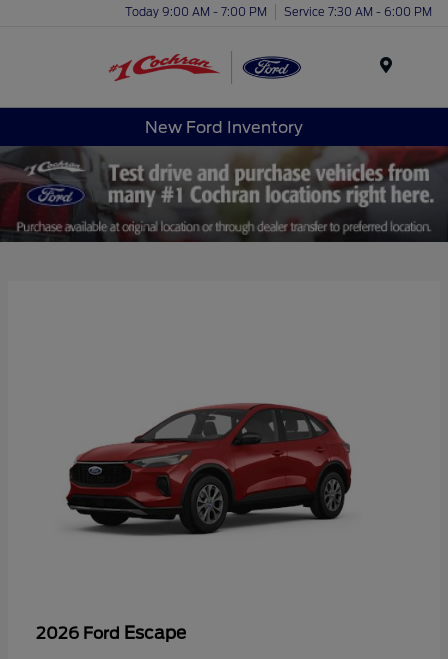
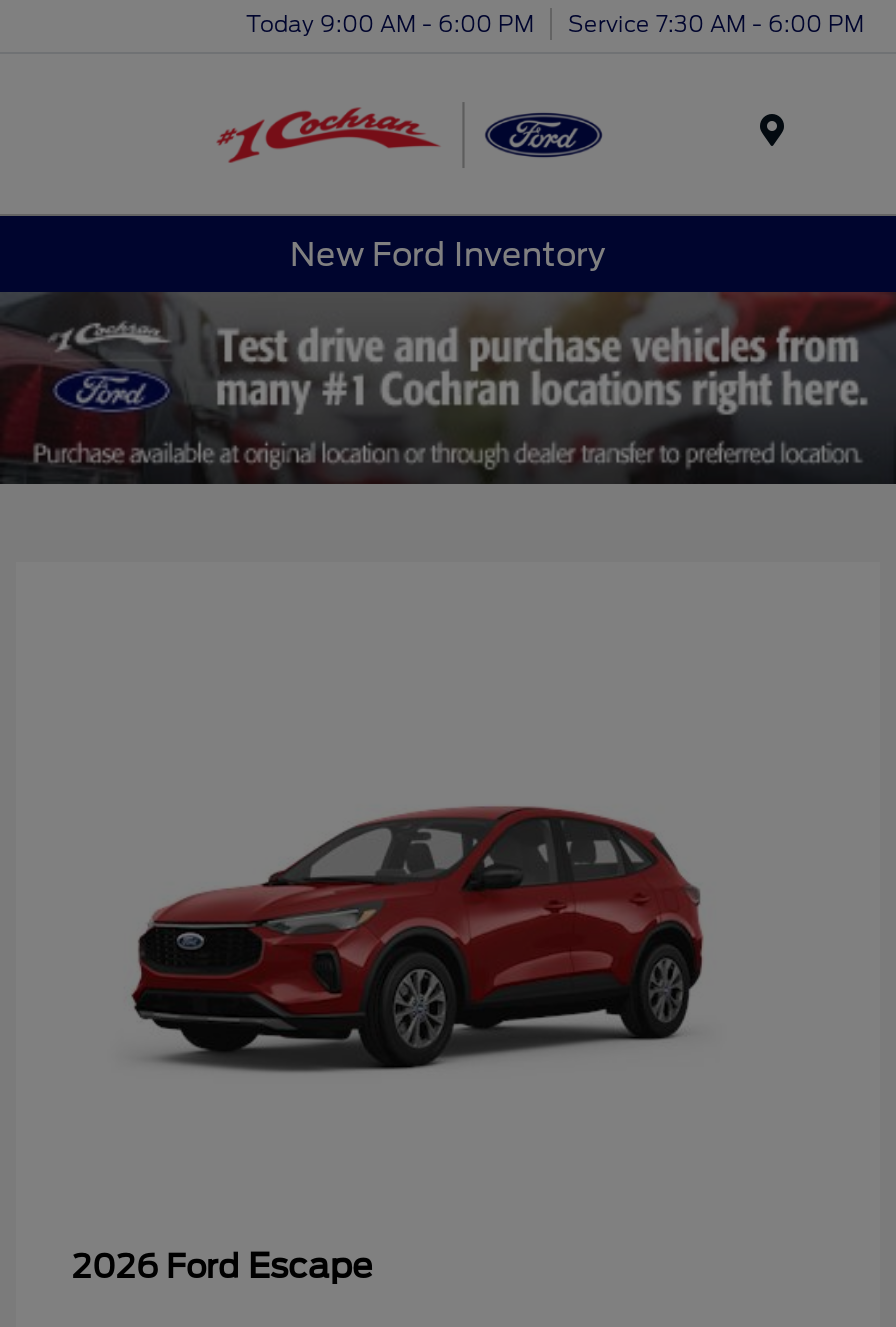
[125,4,432,18] Today 9:00 AM - 7:00 PM Service 7:30 AM - 6:00 PM -> [246,9,864,37] Today 9:00 AM - 6:00 PM Service 7:30 AM - 6:00 PM

